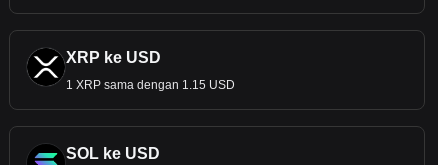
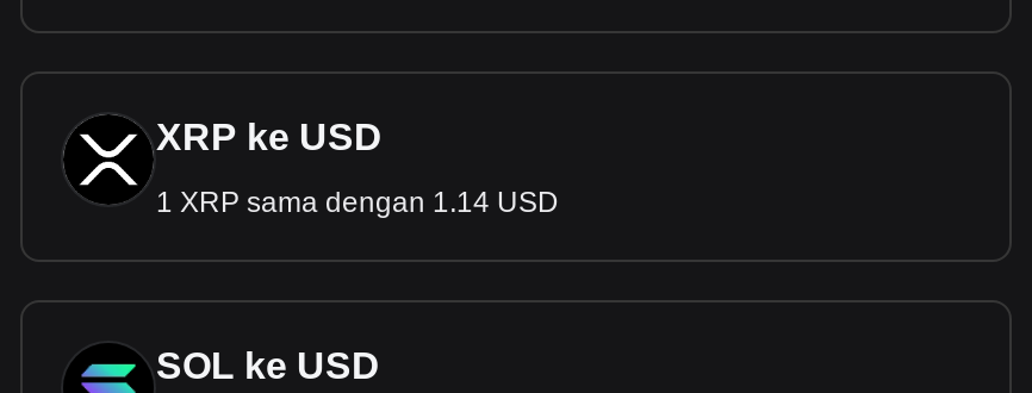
[66,78,235,92] 1 XRP sama dengan 1.15 USD -> [156,186,559,219] 1 XRP sama dengan 1.14 USD

